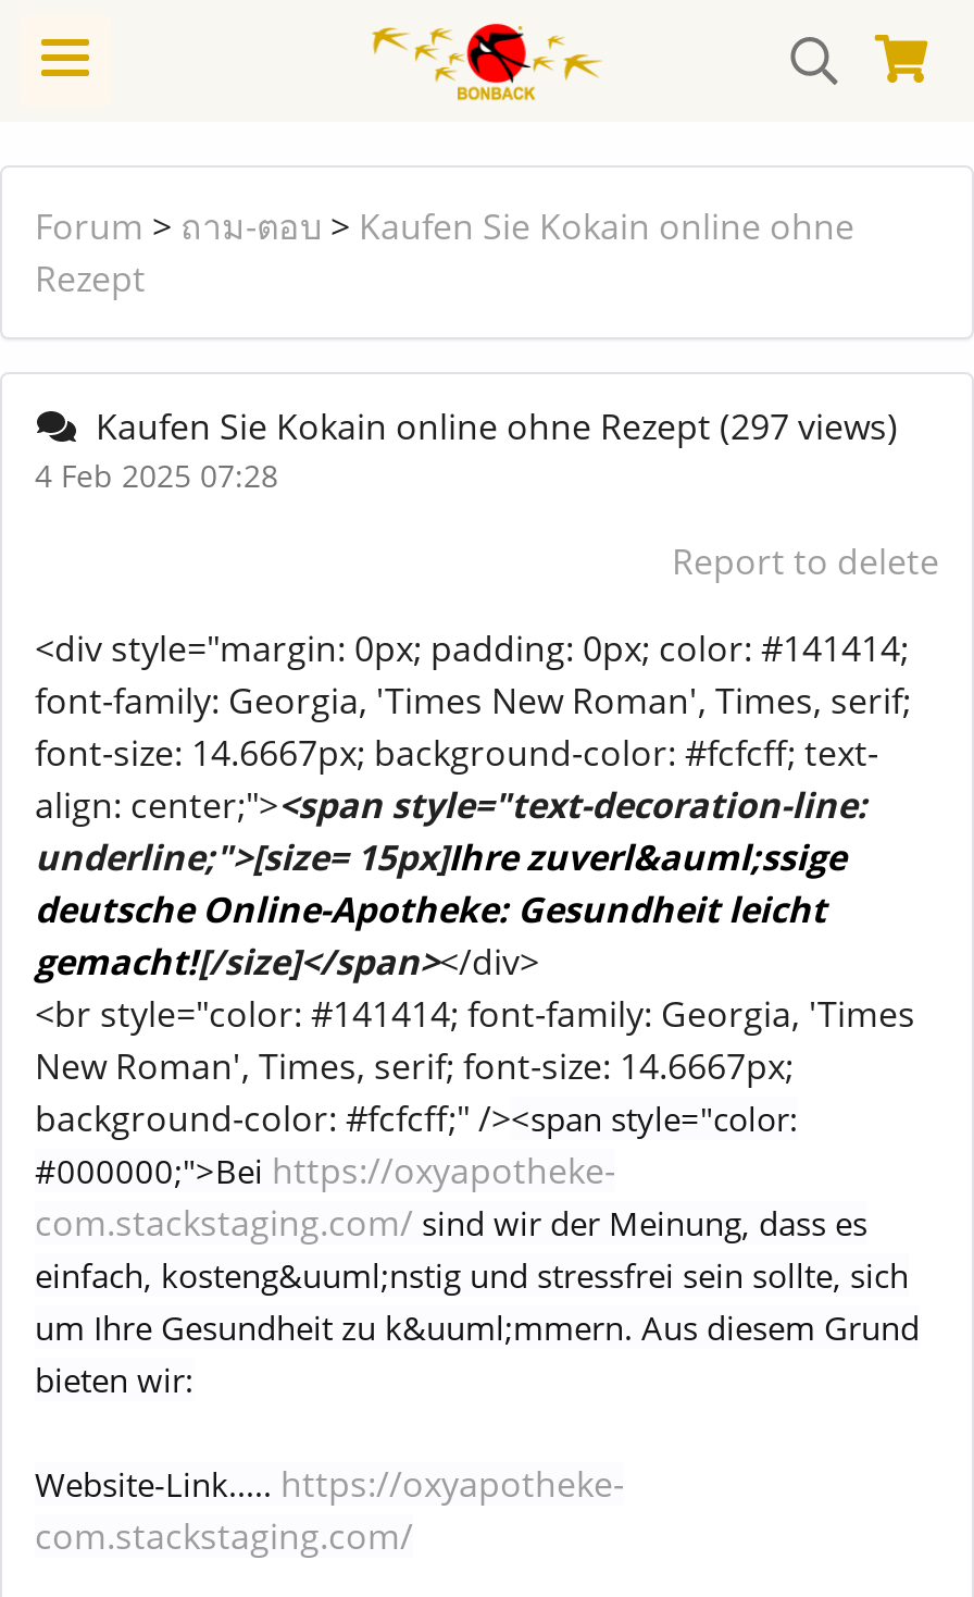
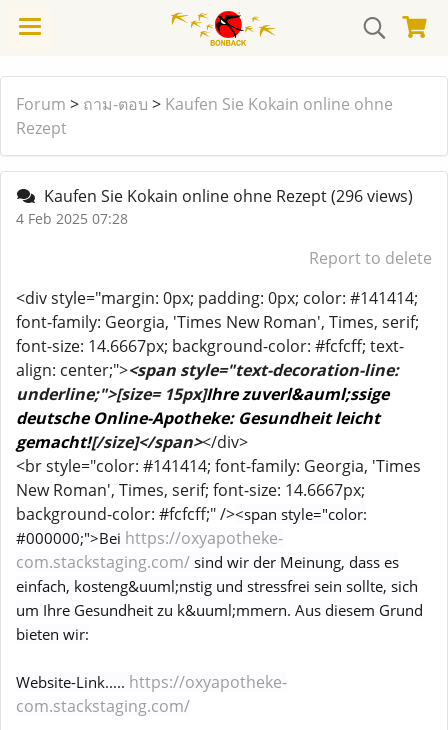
[78,403,898,450] Kaufen Sie Kokain online ohne Rezept (297 views) -> [36,185,413,207] Kaufen Sie Kokain online ohne Rezept (296 views)

